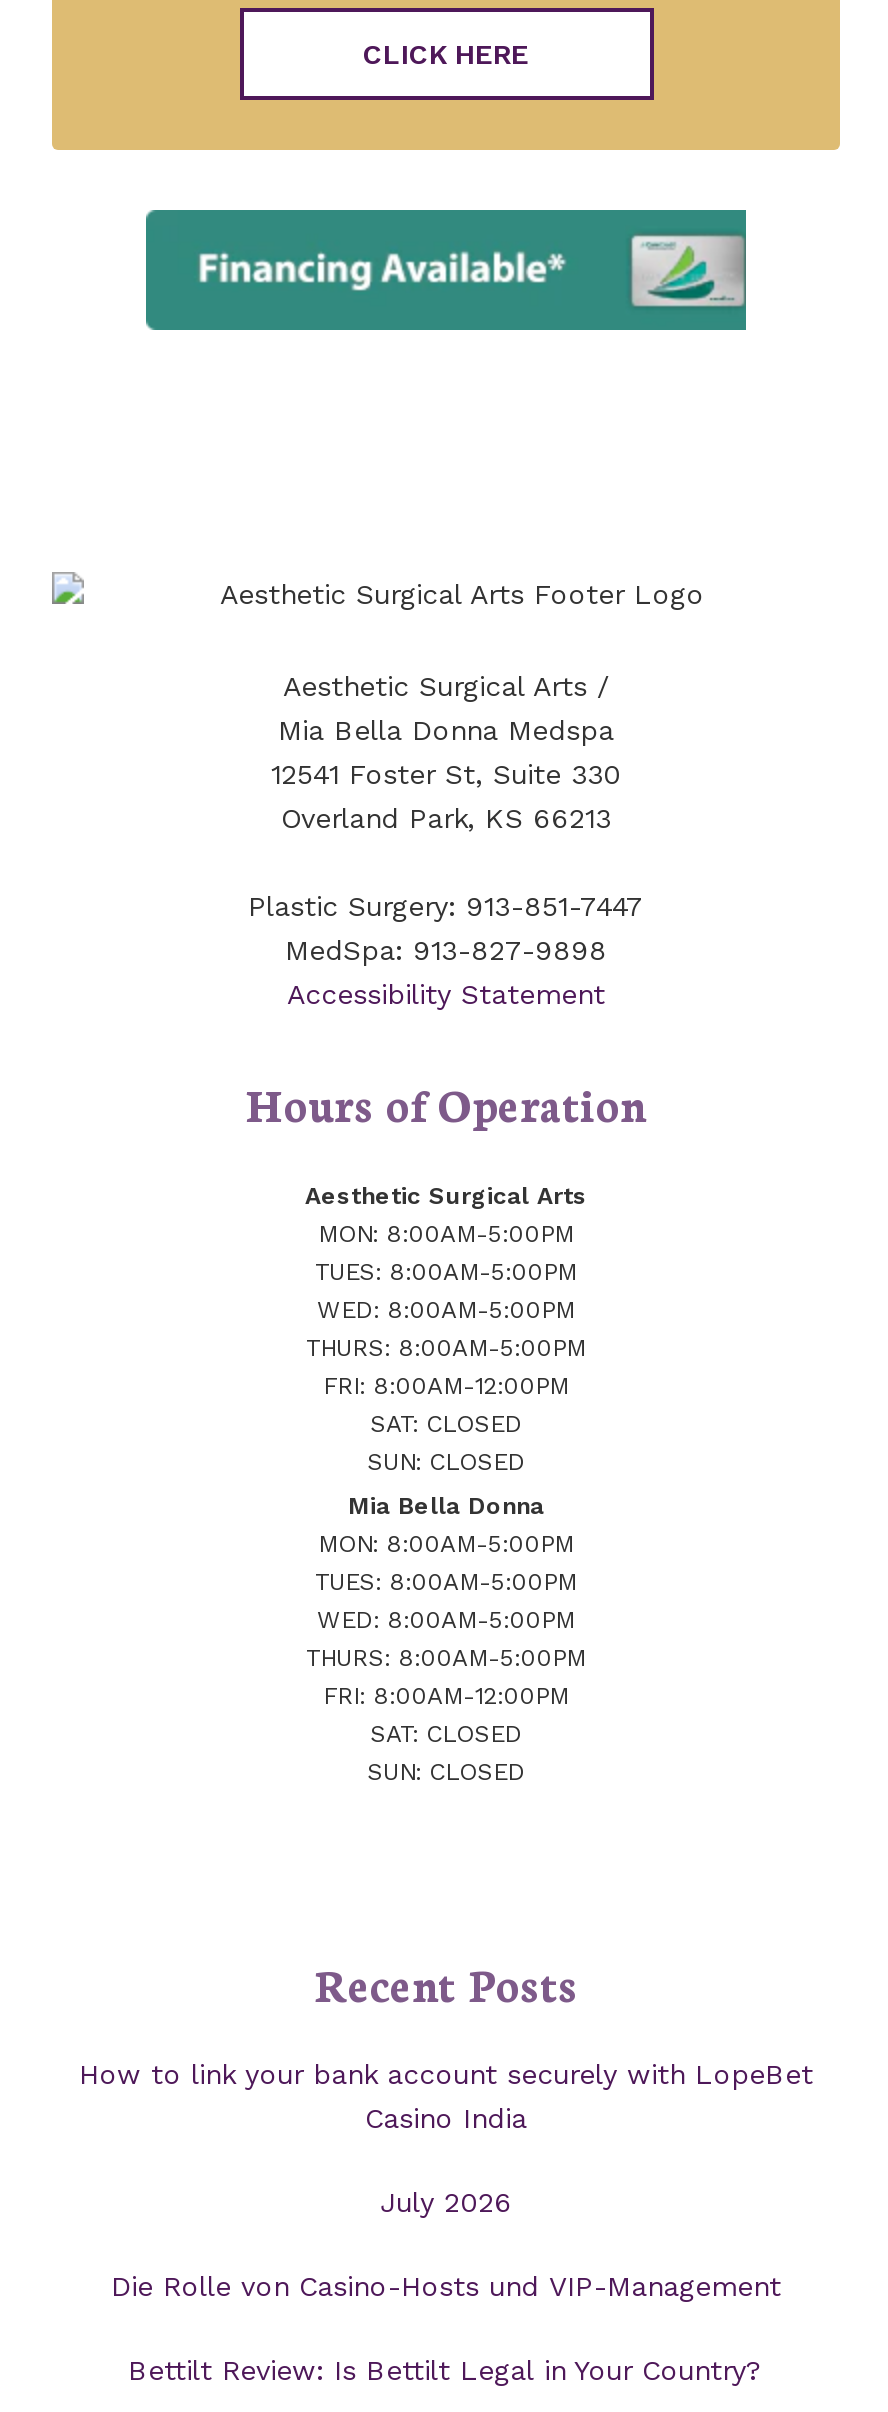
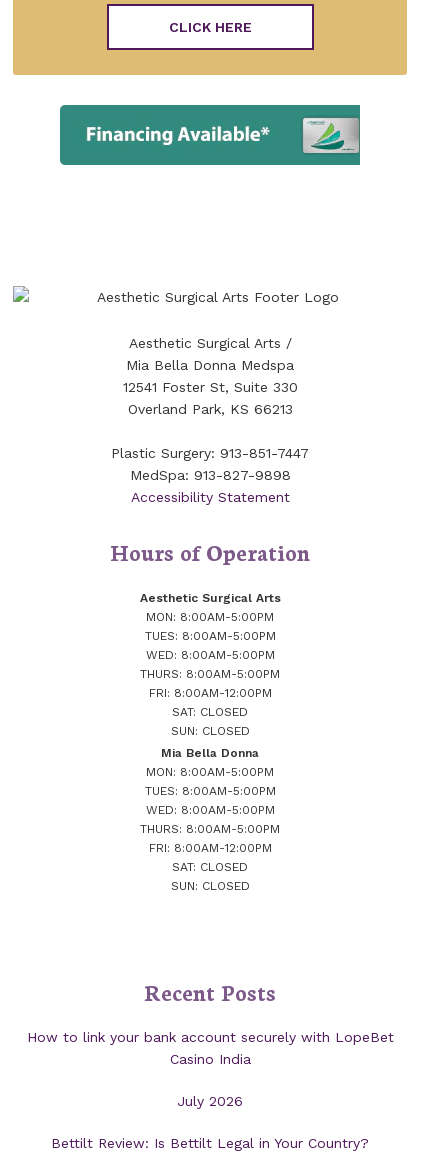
[111,2270,781,2302] Die Rolle von Casino-Hosts und VIP-Management -> none

